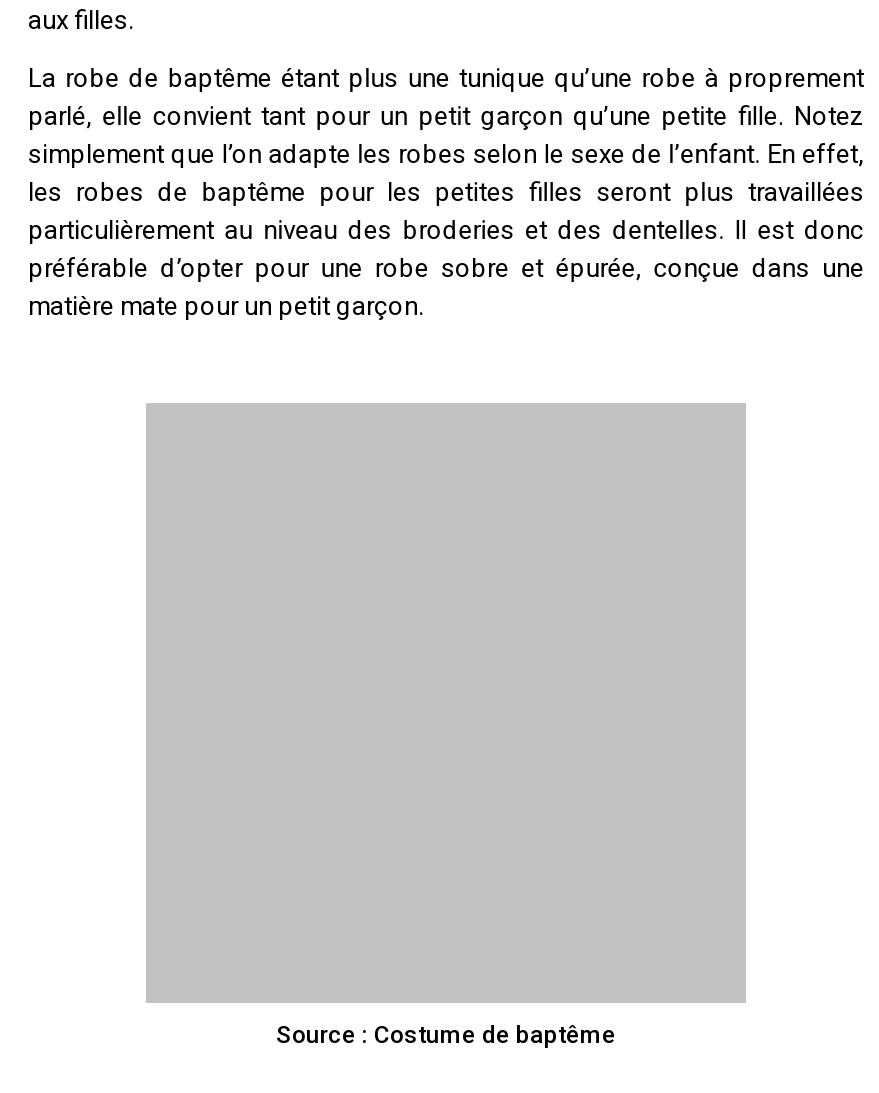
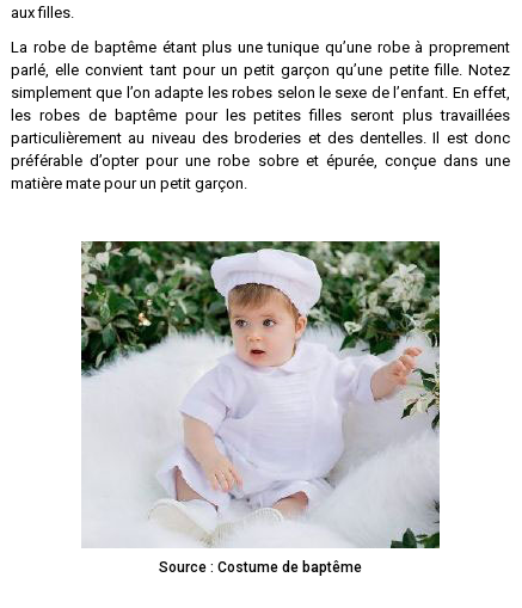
none -> [80,241,441,548] [image]

